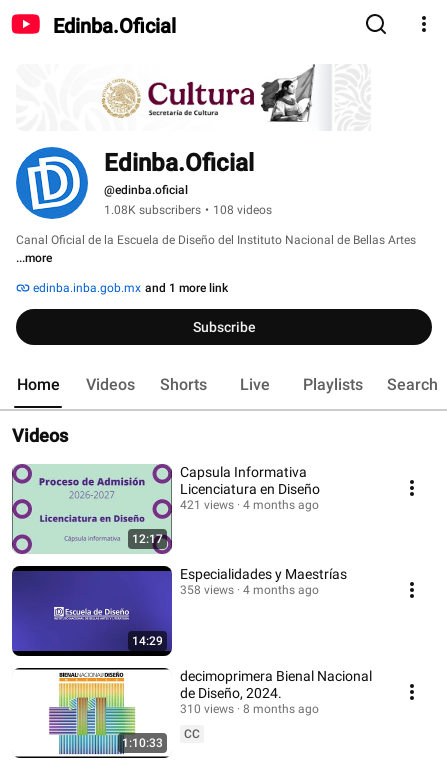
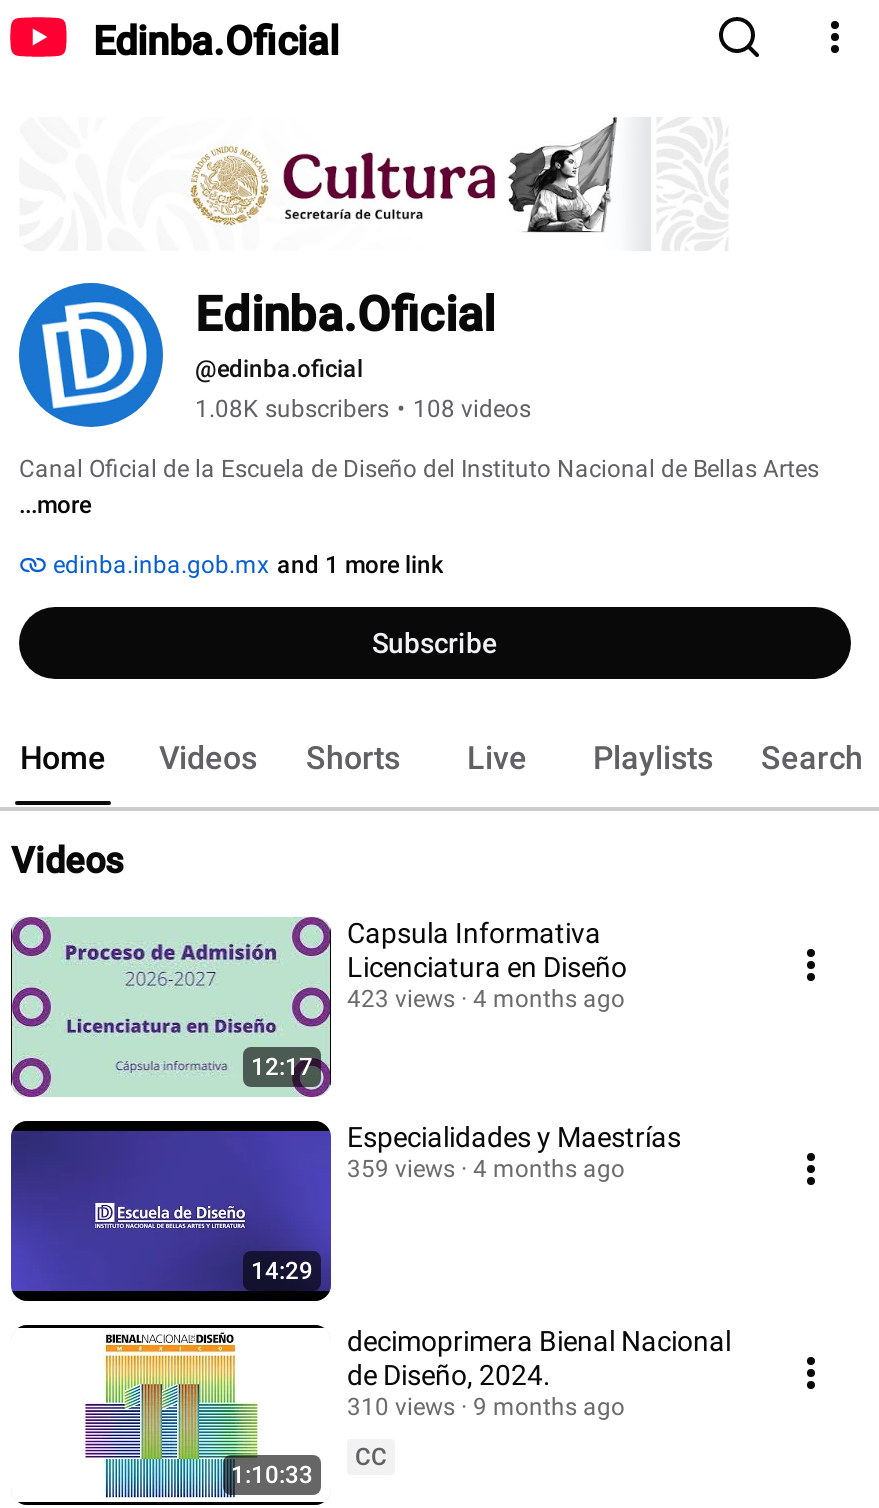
[180,498,319,512] 421 views 4 months ago -> [347,985,625,1013] 423 views 4 months ago
[180,583,319,597] 358 views 4 months ago -> [347,1155,625,1183] 359 views 4 months ago
[180,702,319,716] 310 views 8 months ago -> [347,1393,625,1421] 310 views 9 months ago

